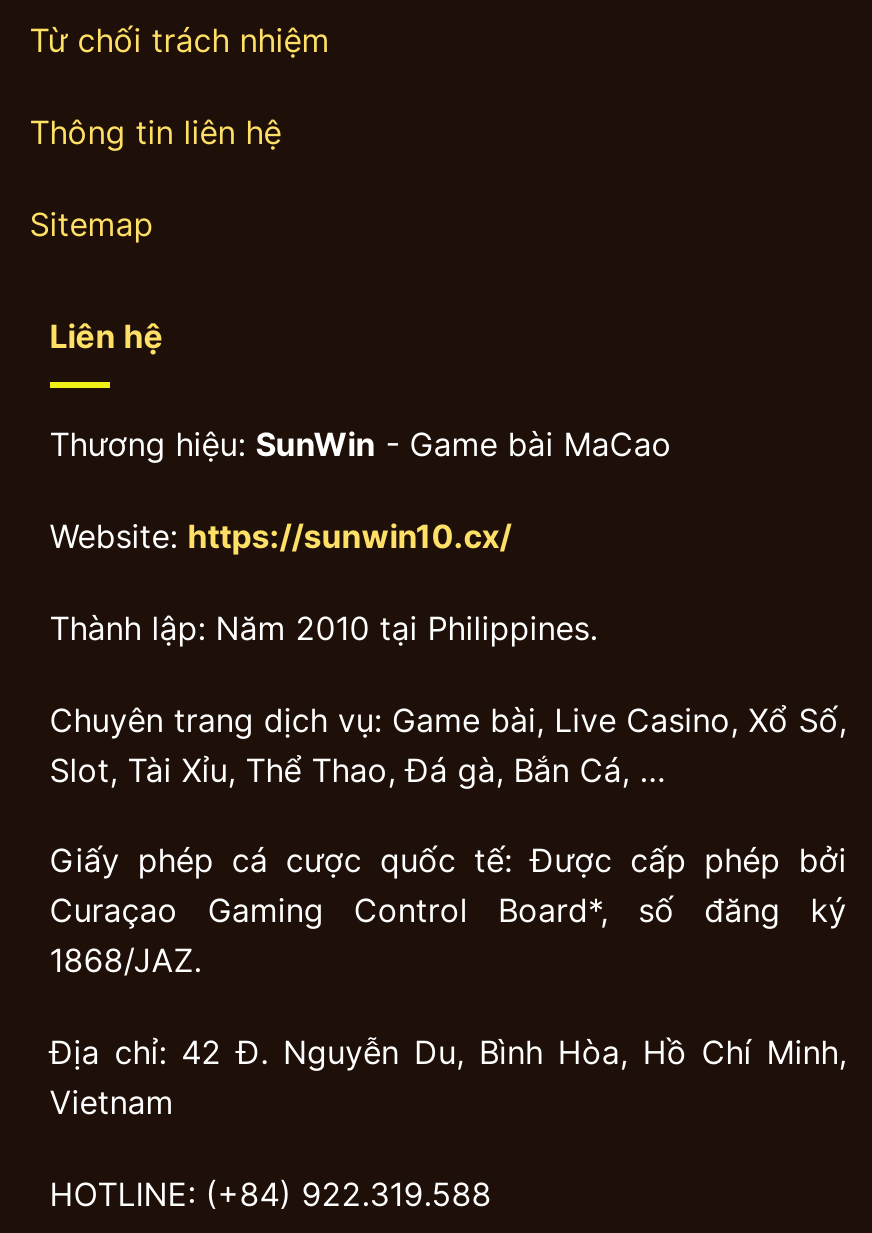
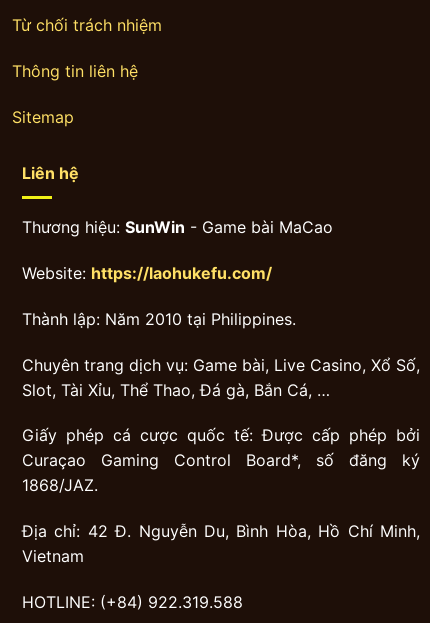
[50,516,512,556] Website: https://sunwin10.cx/ -> [22,263,272,283] Website: https://laohukefu.com/

